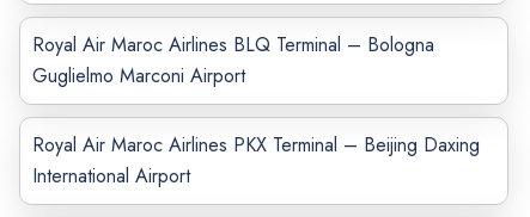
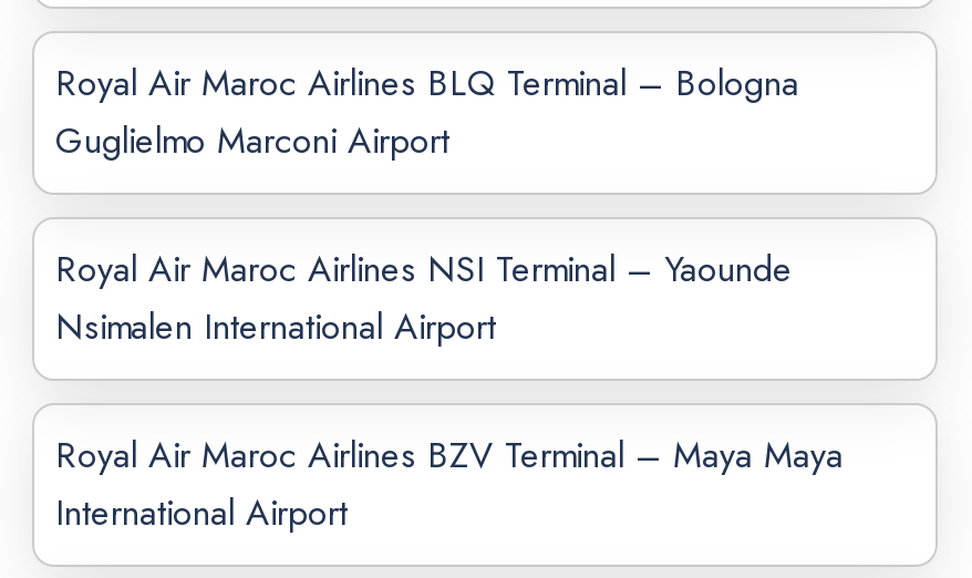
[32,132,479,159] Royal Air Maroc Airlines PKX Terminal – Beijing Daxing -> [55,244,844,481] Royal Air Maroc Airlines NSI Terminal – Yaounde | Nsimalen International Airport | Royal Air Maroc Airlines BZV Terminal – Maya Maya

